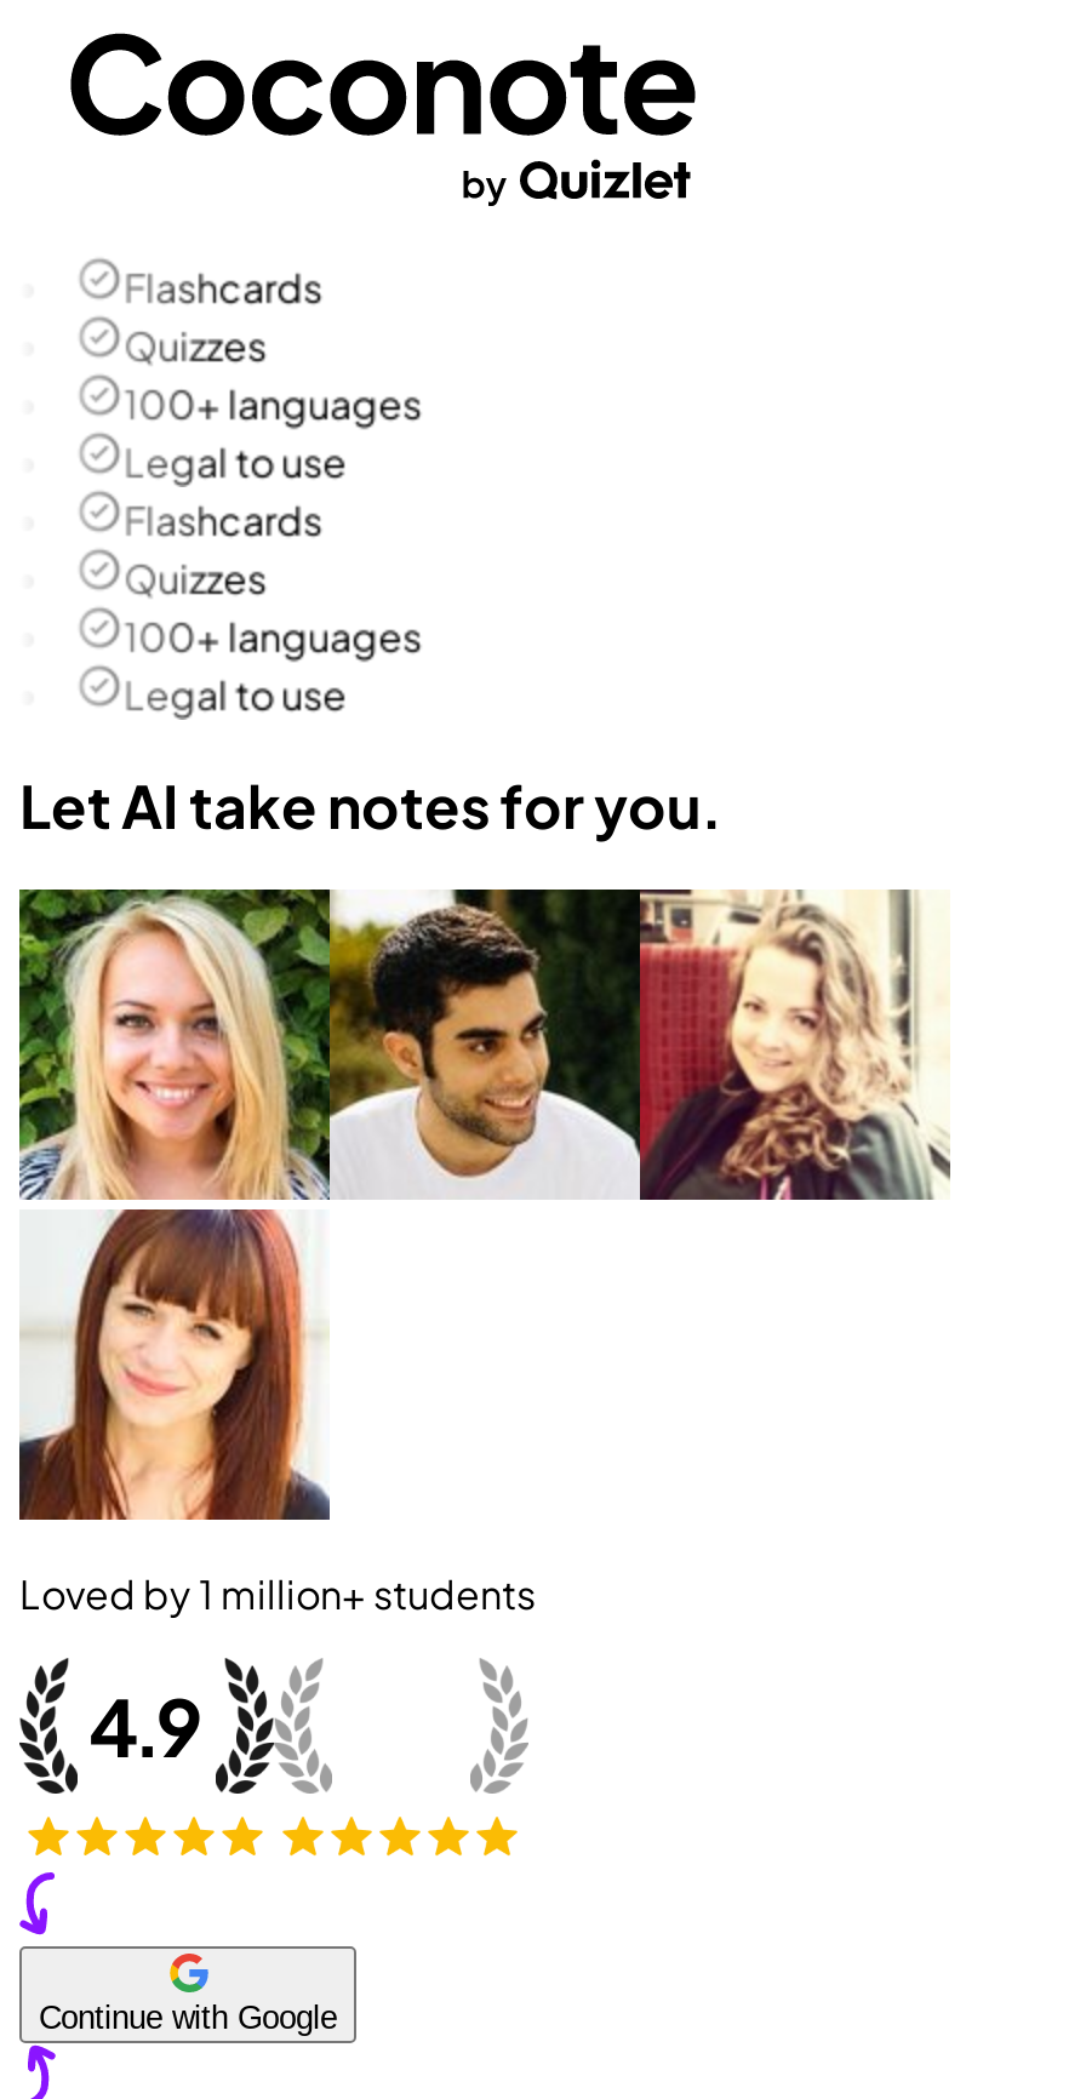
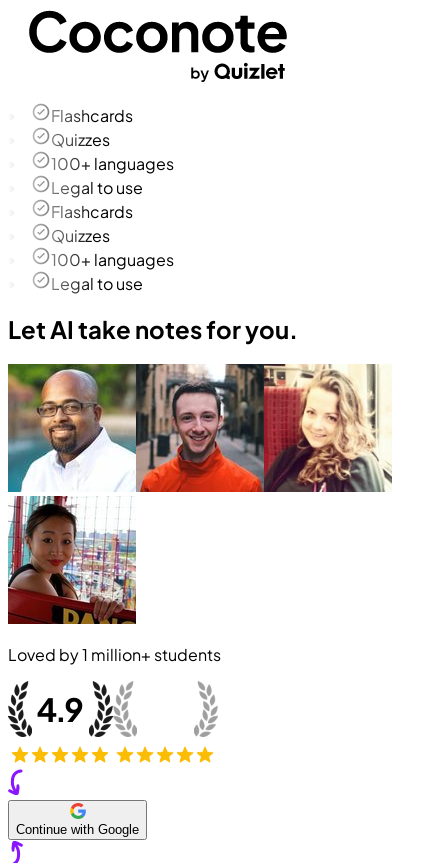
[17,887,642,1522] [image] -> [7,363,265,625] [image]

